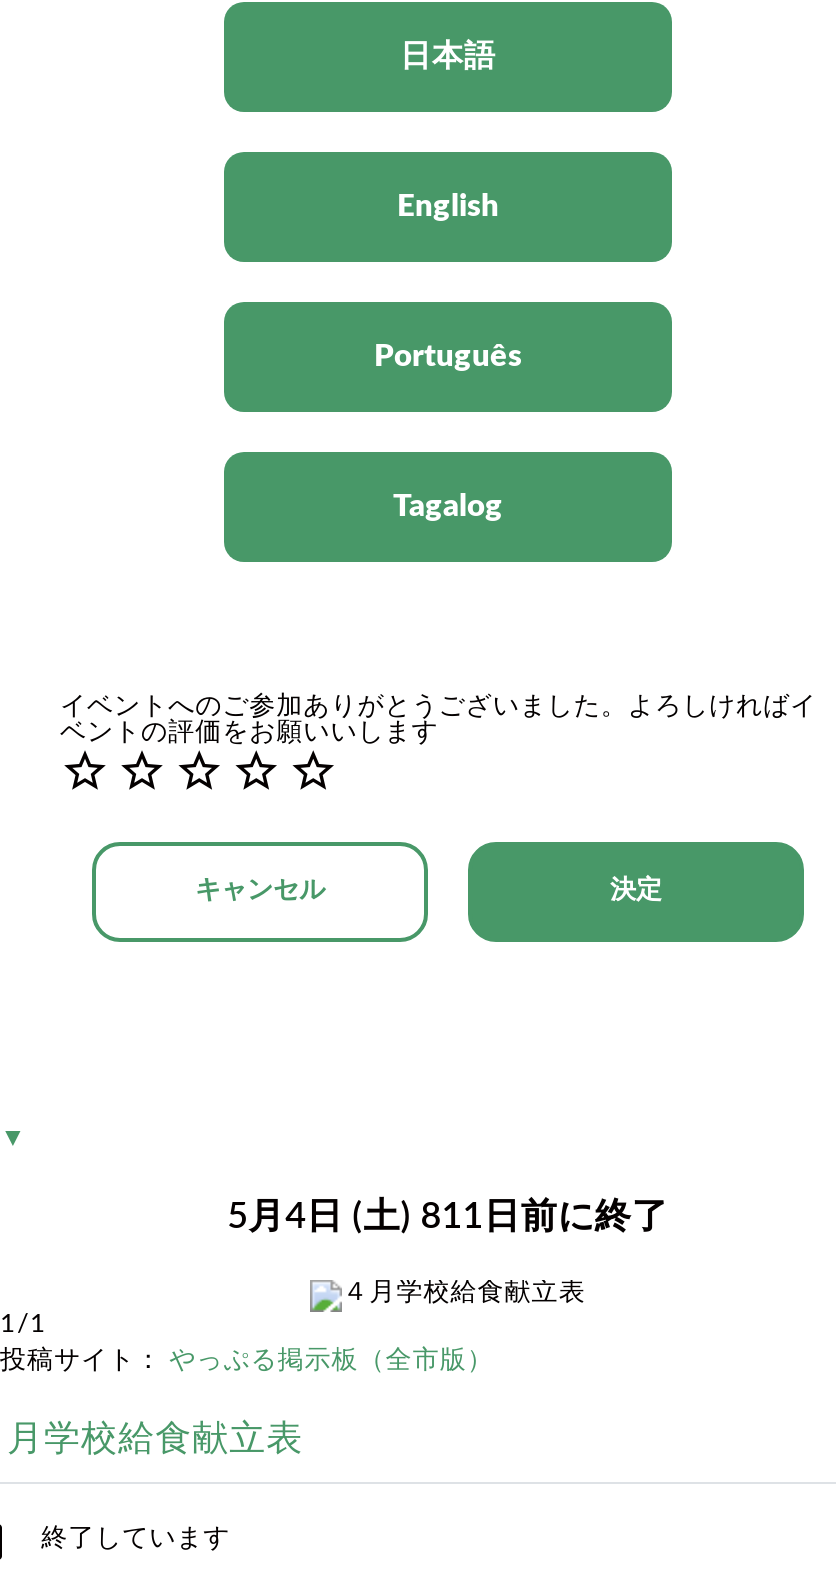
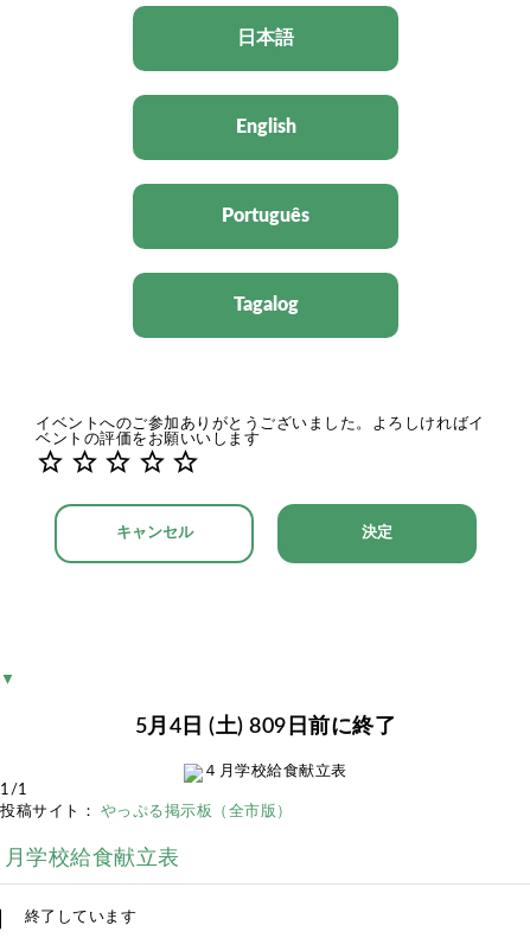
[227,1198,669,1236] 5月4日 (土) 811日前に終了 -> [135,715,396,738] 5月4日 (土) 809日前に終了

